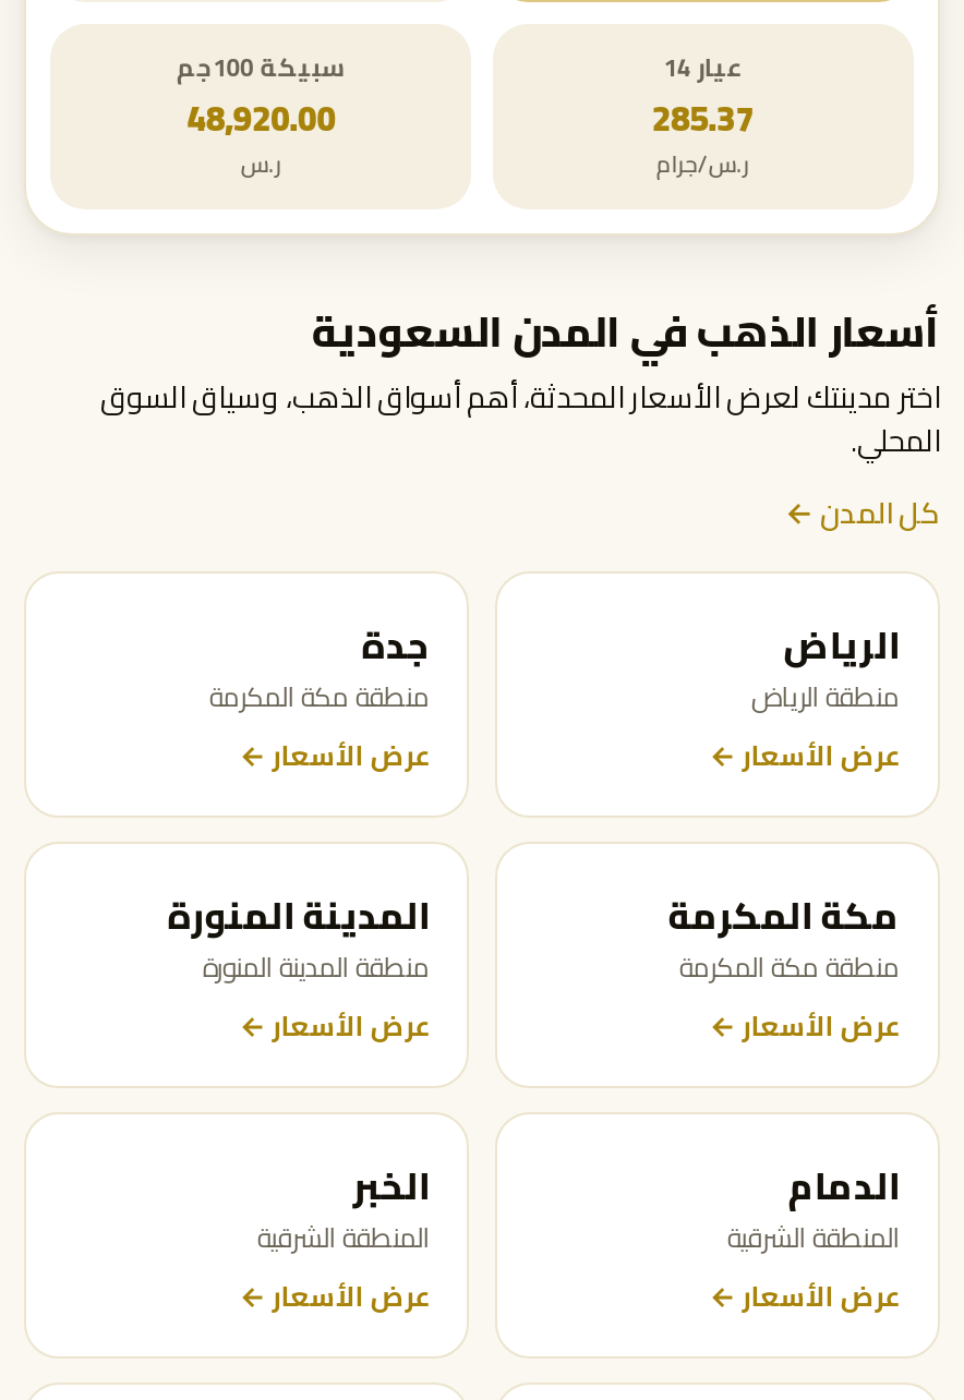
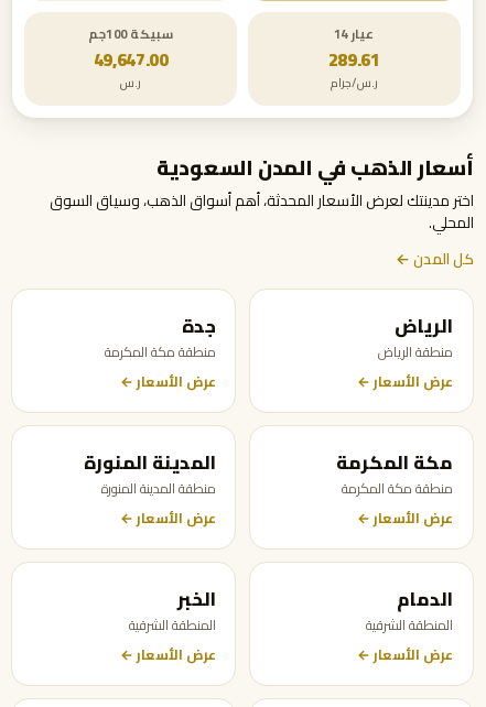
[187,85,335,151] 48,920.00 -> [93,43,168,76] 49,647.00
[652,85,754,151] 285.37 -> [328,43,380,76] 289.61

